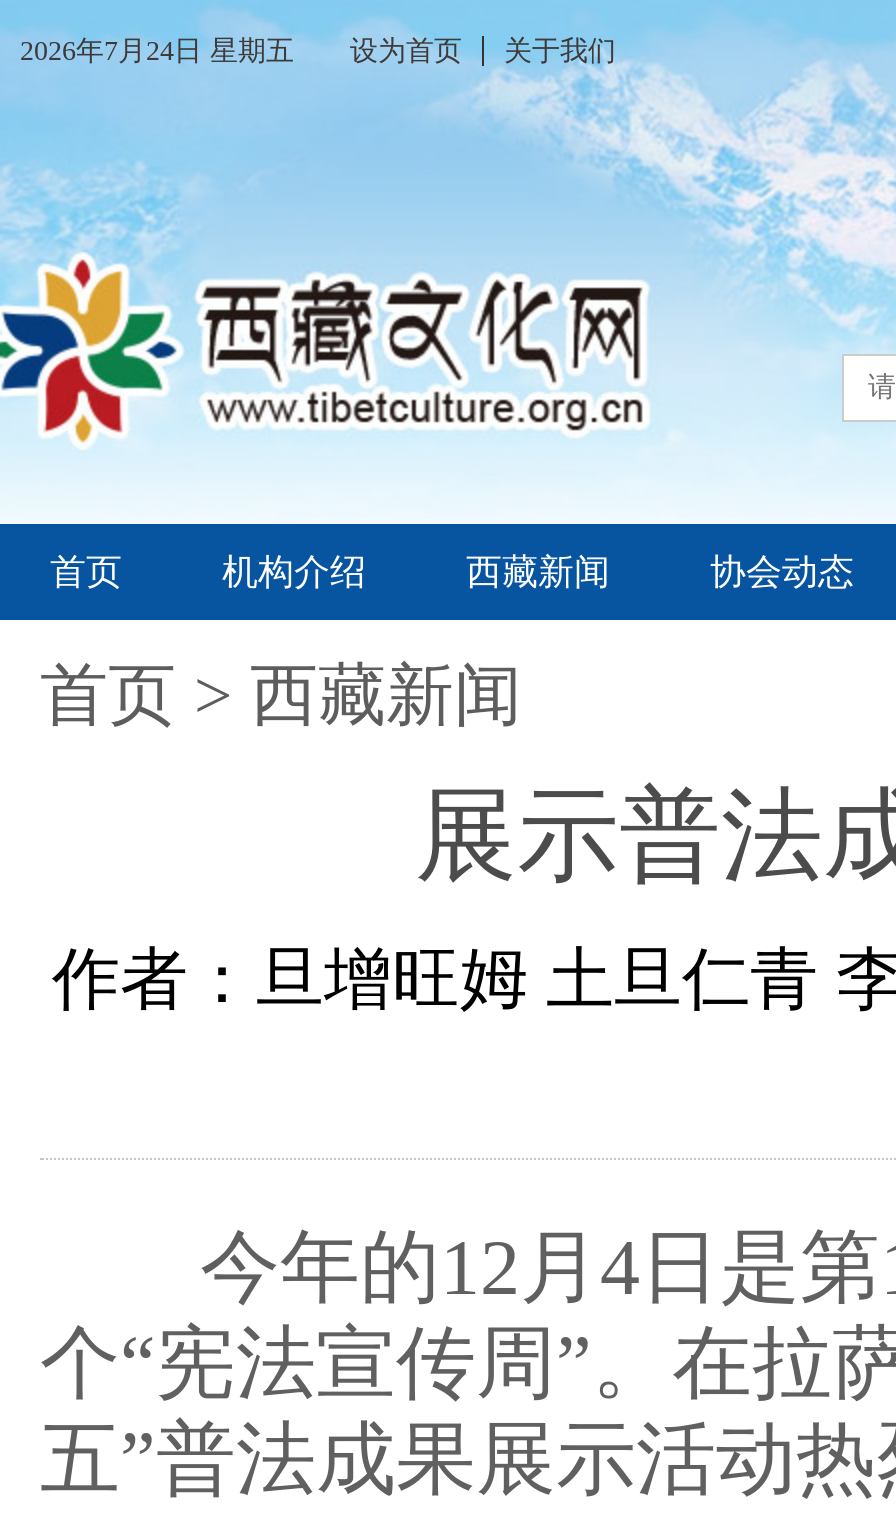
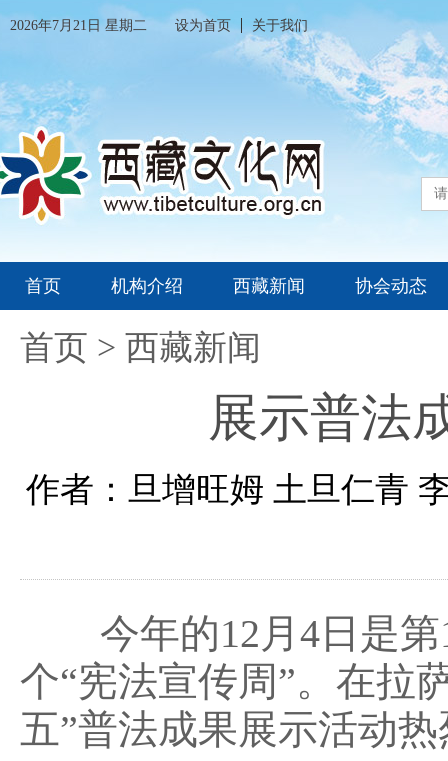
[20,36,294,66] 2026年7月24日 星期五 -> [10,18,147,33] 2026年7月21日 星期二

